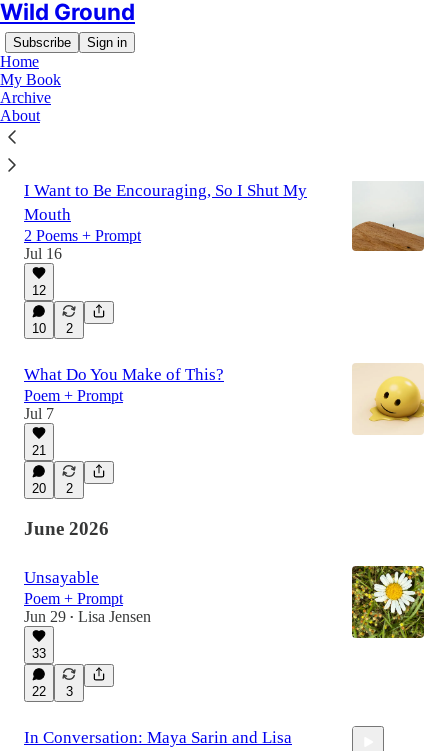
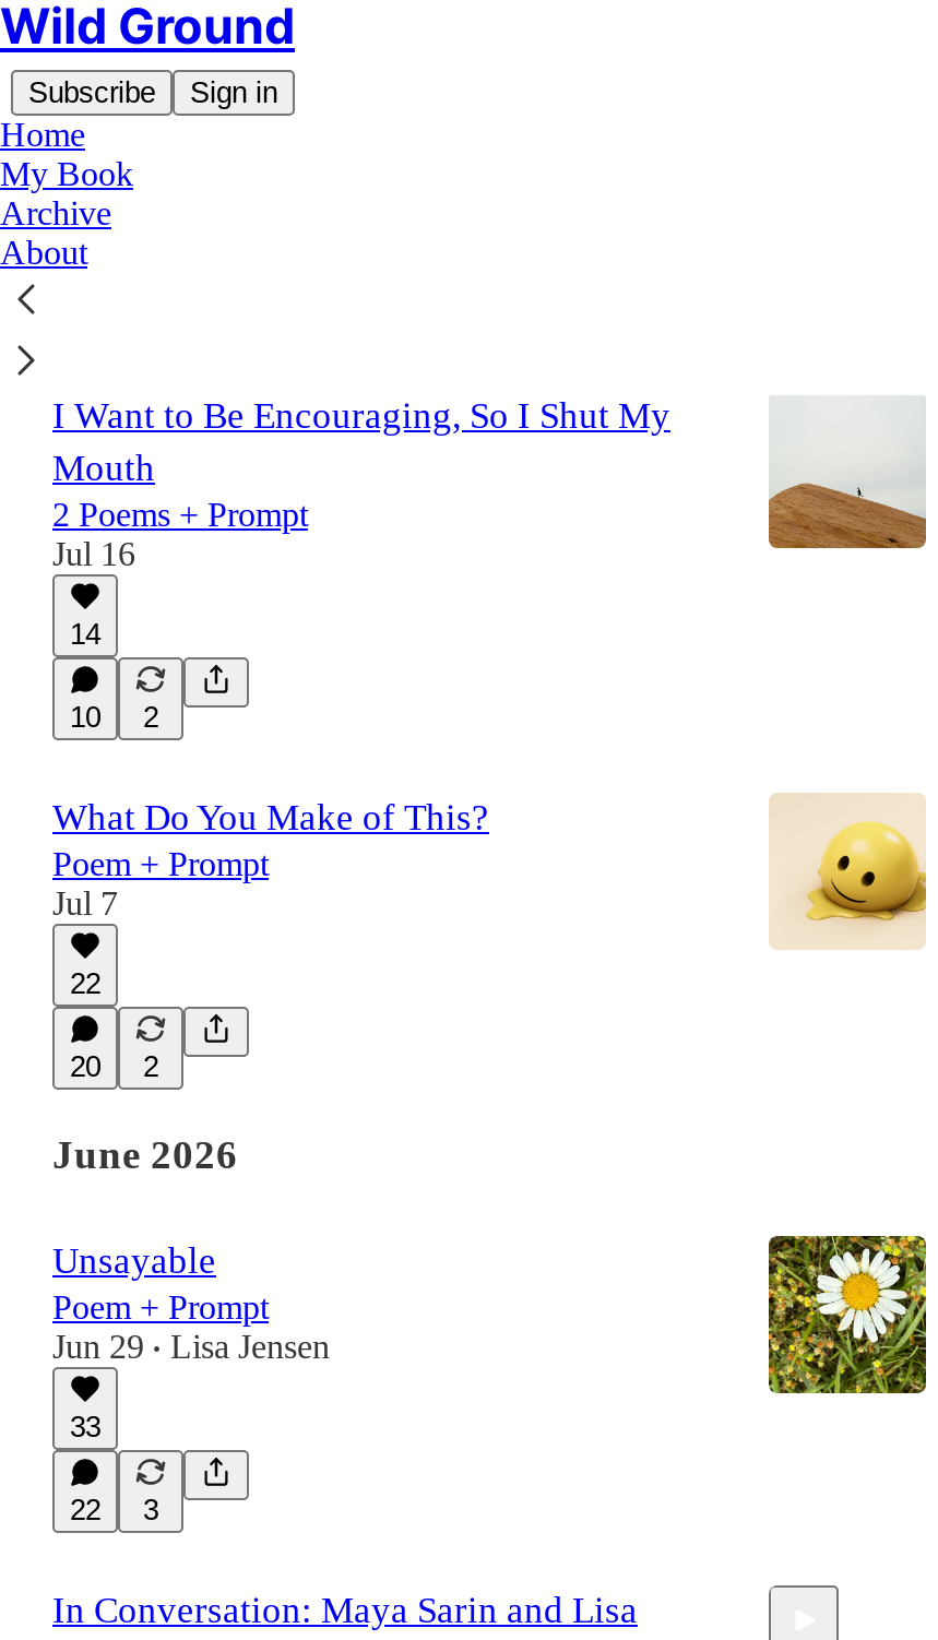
[32,283,46,298] 12 -> [70,618,100,651] 14
[32,443,46,458] 21 -> [70,967,100,1000] 22

